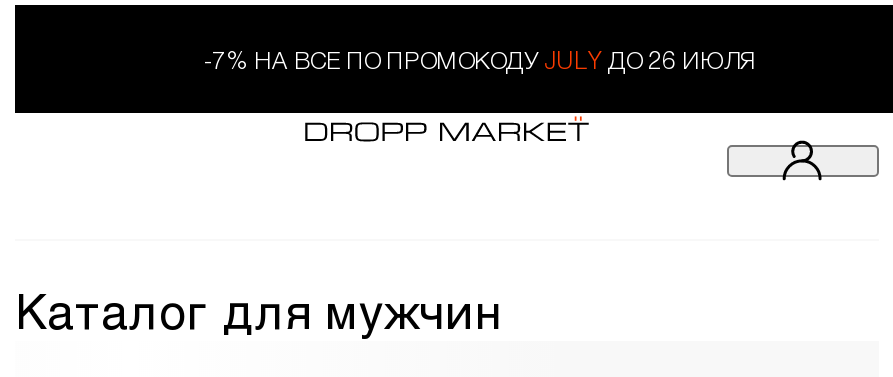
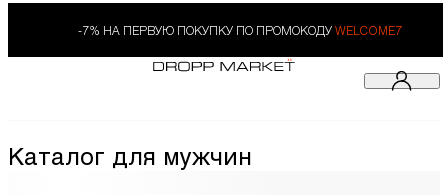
[204,45,754,73] -7% НА ВСЕ ПО ПРОМОКОДУ JULY ДО 26 ИЮЛЯ -> [78,23,402,37] -7% НА ПЕРВУЮ ПОКУПКУ ПО ПРОМОКОДУ WELCOME7

